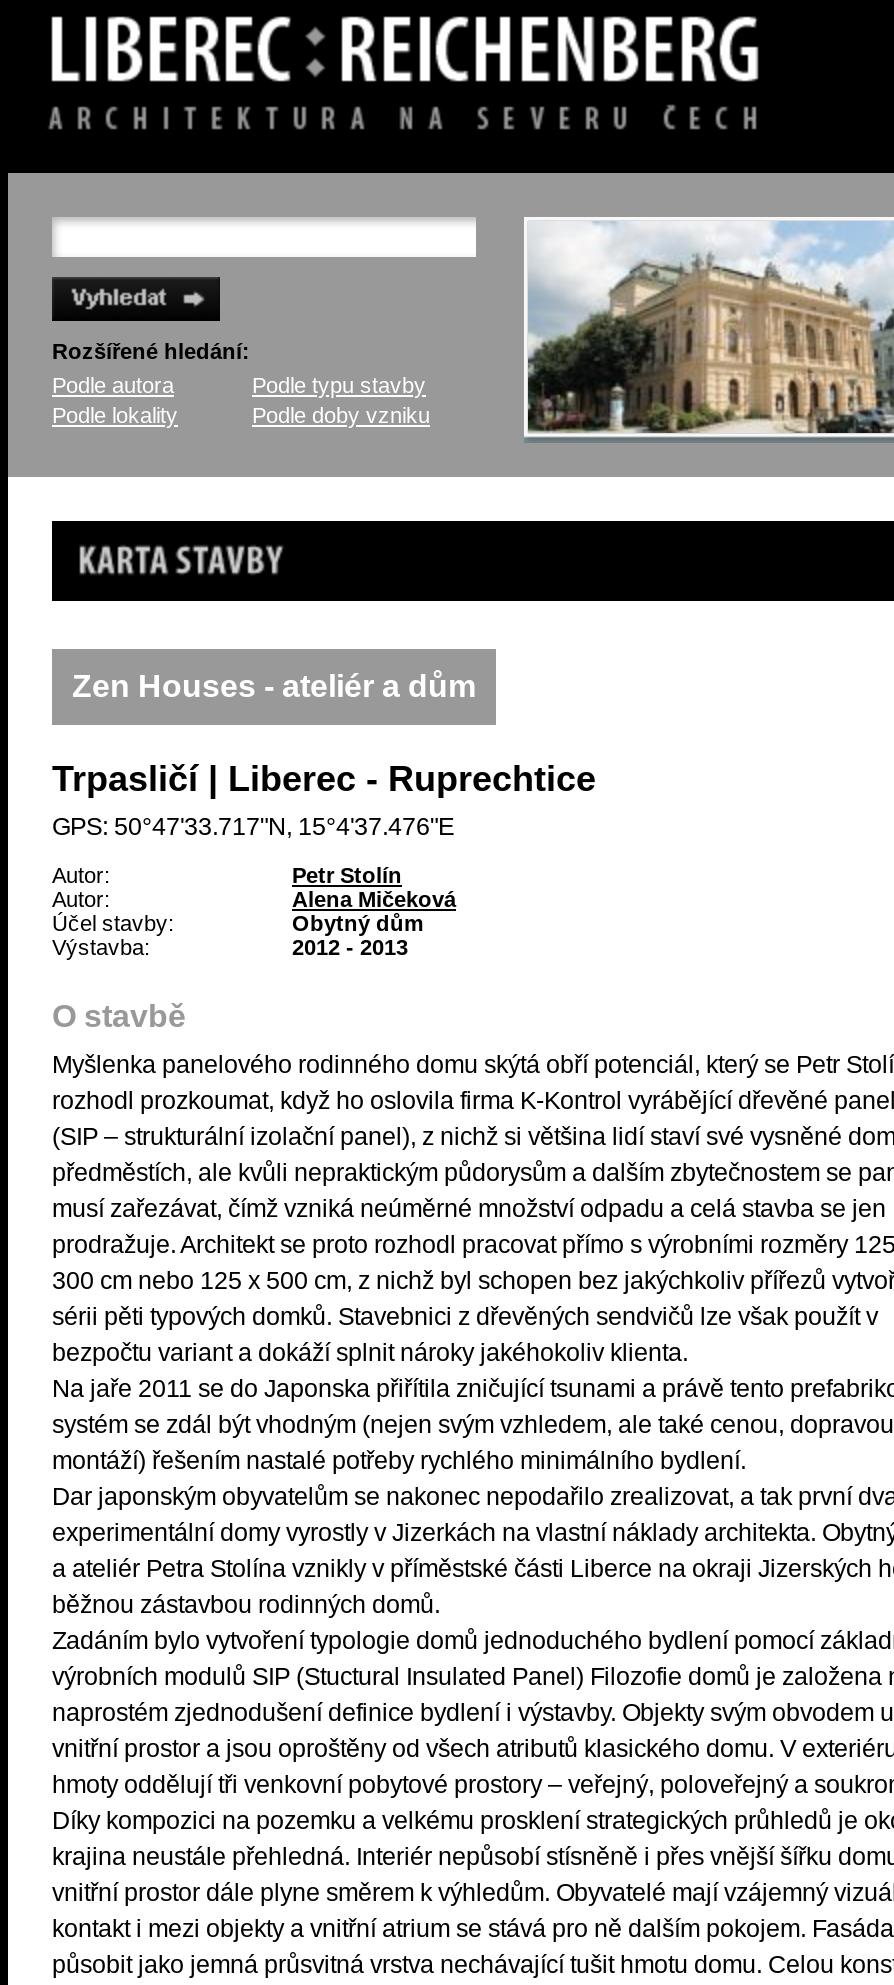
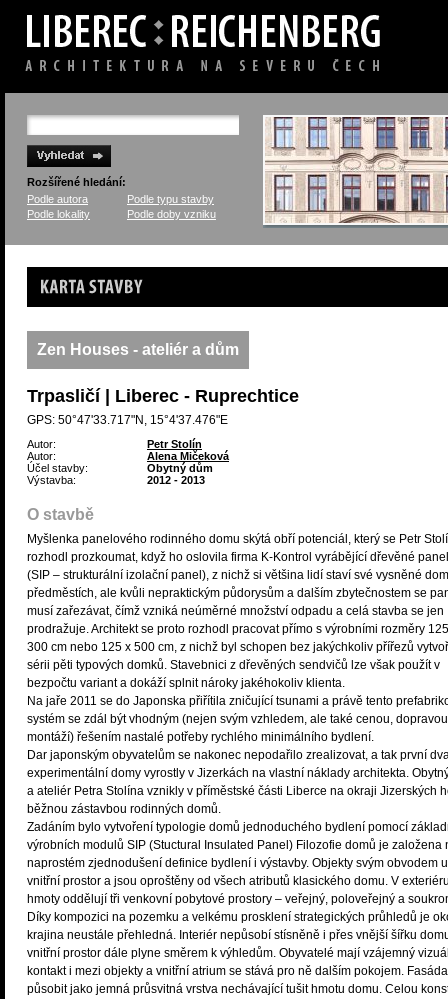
[526,221,888,435] [image] -> [264,116,445,224] [image]

